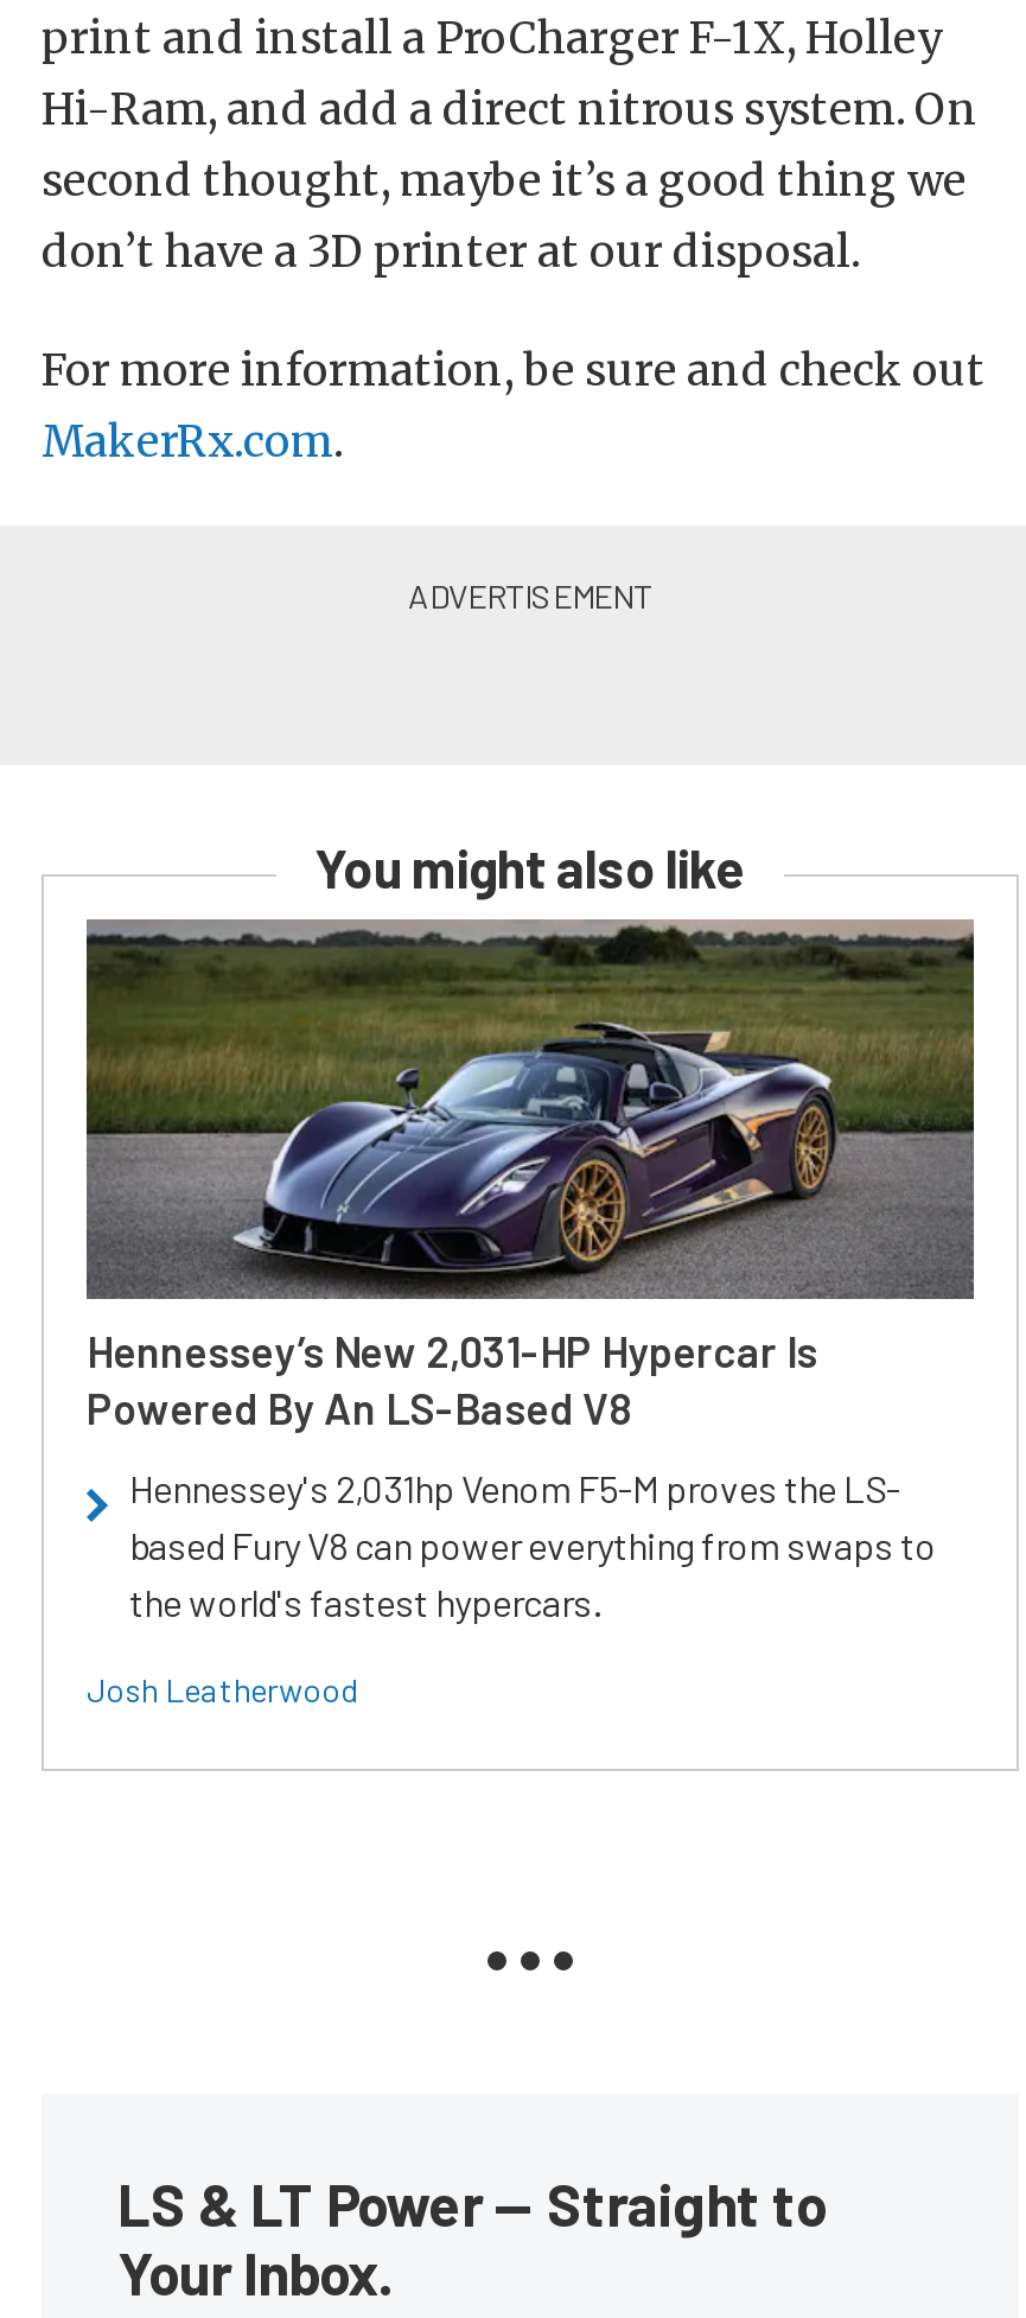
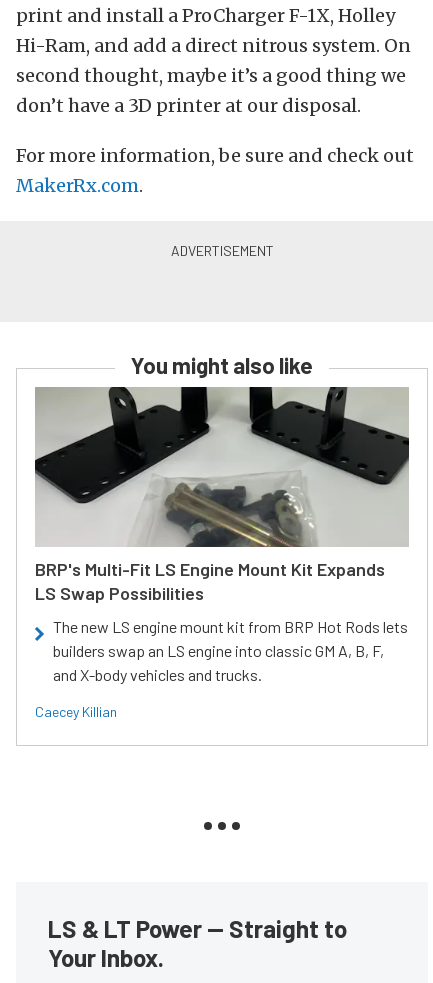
[87,918,974,1433] [image] | Hennessey’s New 2,031-HP Hypercar Is | Powered By An LS-Based V8 -> [35,386,409,604] [image] | BRP's Multi-Fit LS Engine Mount Kit Expands | LS Swap Possibilities
[129,1464,936,1623] Hennessey's 2,031hp Venom F5-M proves the LS- | based Fury V8 can power everything from swaps to | the world's fastest hypercars. -> [53,617,408,684] The new LS engine mount kit from BRP Hot Rods lets | builders swap an LS engine into classic GM A, B, F, | and X-body vehicles and trucks.
[87,1668,359,1708] Josh Leatherwood -> [35,703,117,720] Caecey Killian

